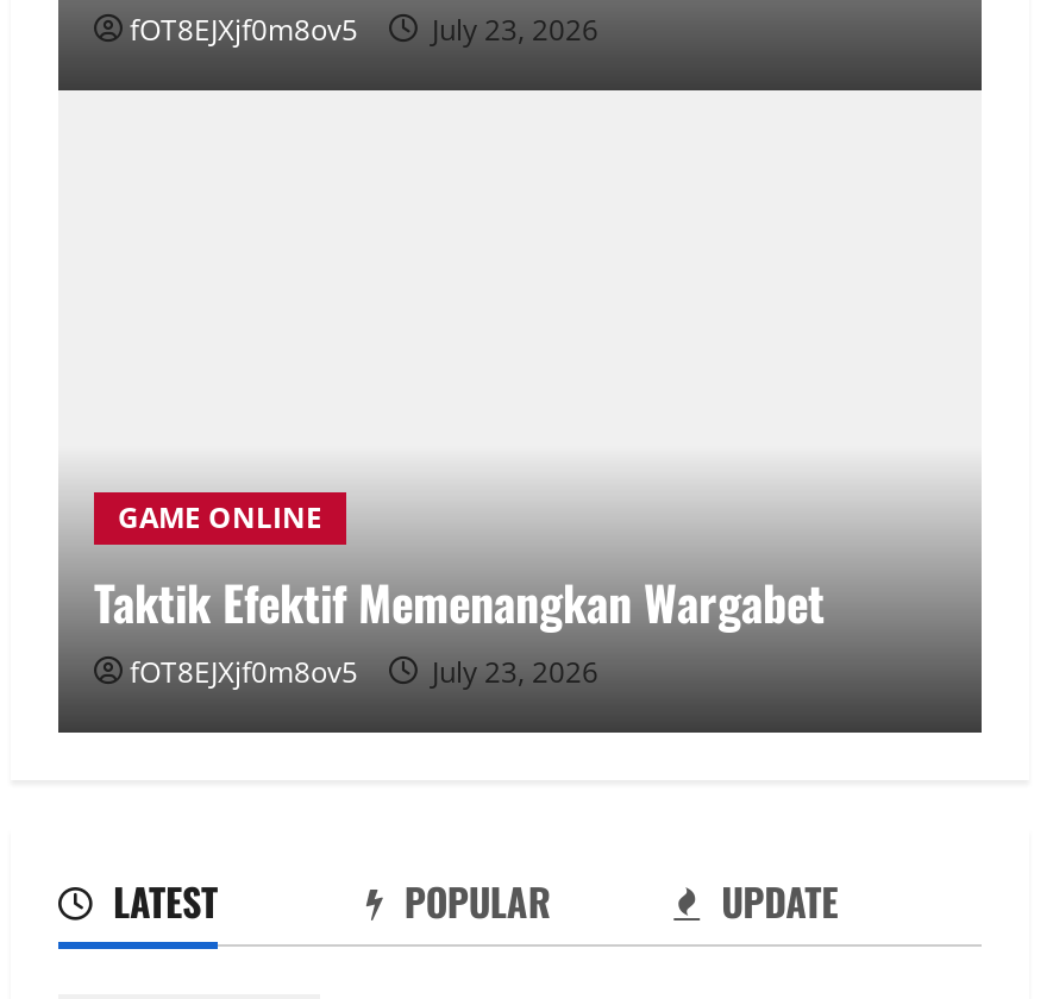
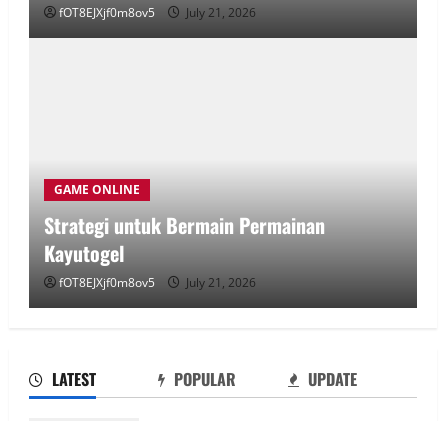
[130,10,598,50] fOT8EJXjf0m8ov5 July 23, 2026 -> [59,4,256,21] fOT8EJXjf0m8ov5 July 21, 2026
moved [118,497,322,538] -> [54,181,140,198]: GAME ONLINE
[94,566,825,637] Taktik Efektif Memenangkan Wargabet -> [44,210,325,268] Strategi untuk Bermain Permainan | Kayutogel
[130,652,598,692] fOT8EJXjf0m8ov5 July 23, 2026 -> [59,274,256,291] fOT8EJXjf0m8ov5 July 21, 2026

